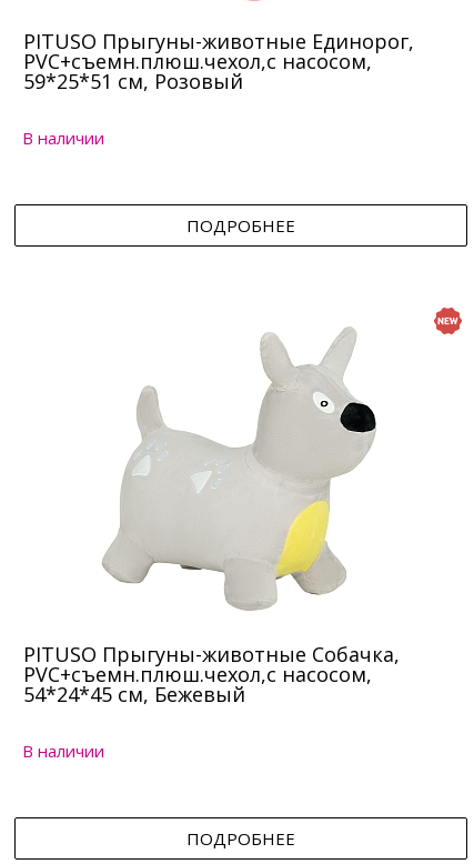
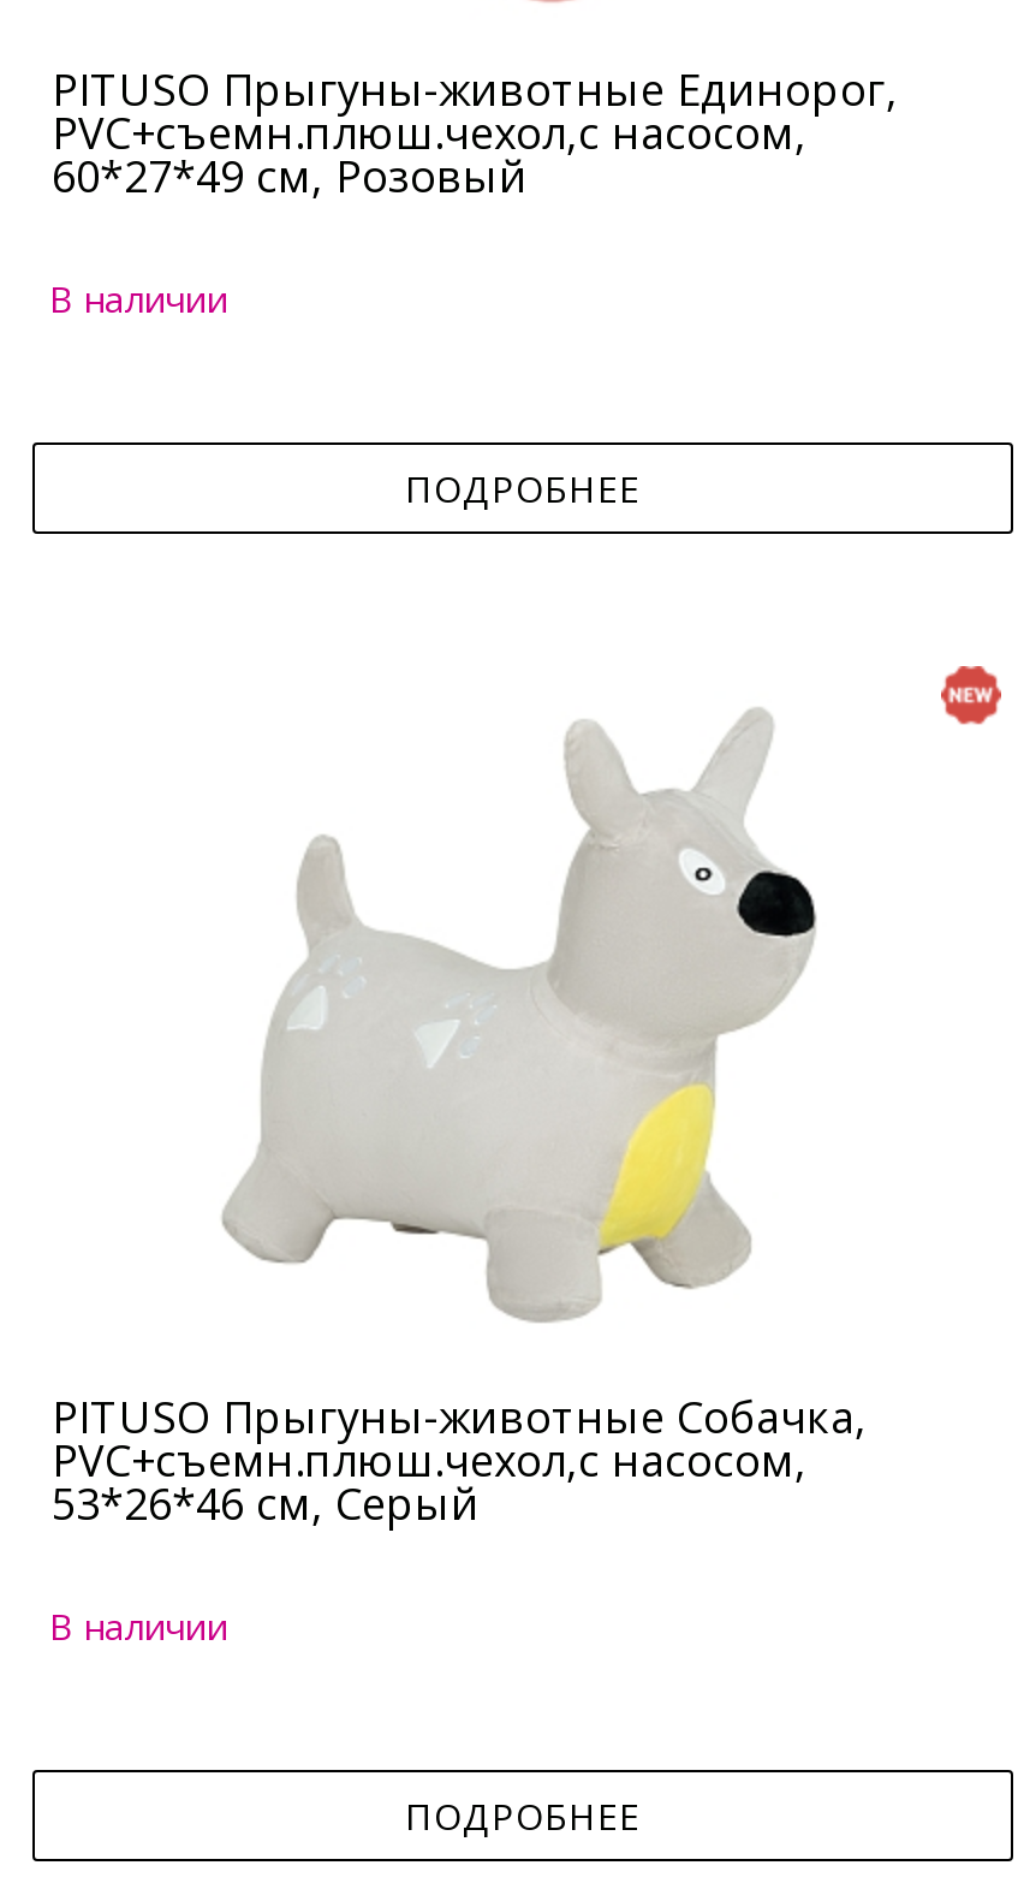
[23,68,243,94] 59*25*51 см, Розовый -> [52,147,528,204] 60*27*49 см, Розовый
[23,681,245,707] 54*24*45 см, Бежевый -> [52,1474,480,1532] 53*26*46 см, Серый

